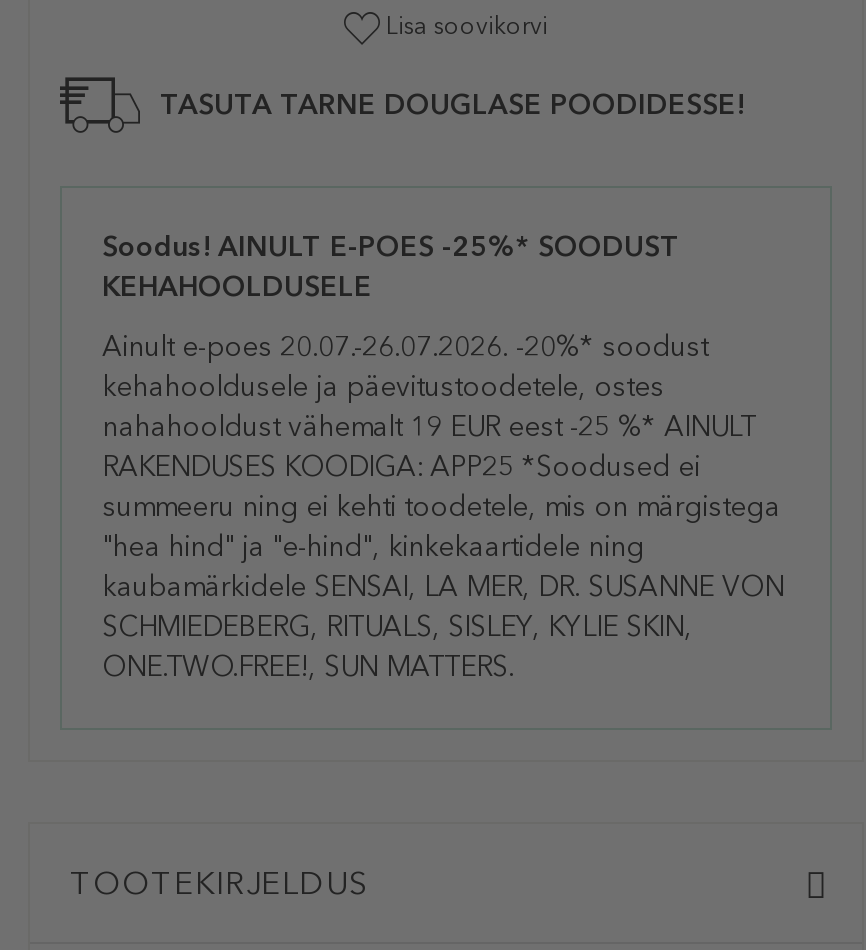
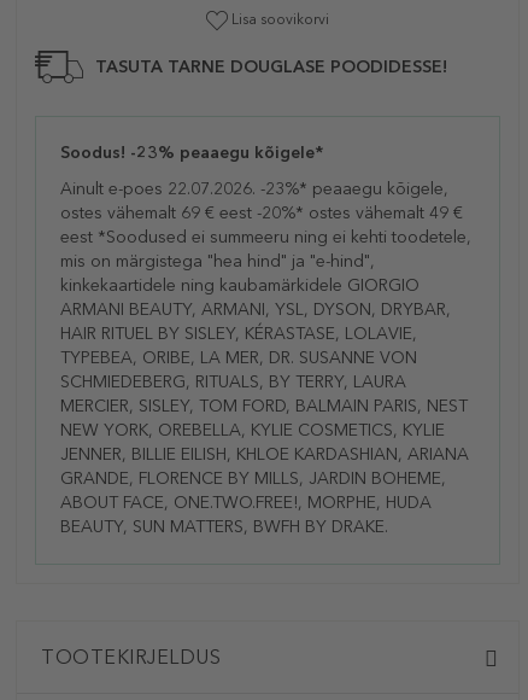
[102,230,680,304] Soodus! AINULT E-POES -25%* SOODUST | KEHAHOOLDUSELE -> [60,143,323,163] Soodus! -23% peaaegu kõigele*
[102,330,784,684] Ainult e-poes 20.07.-26.07.2026. -20%* soodust | kehahooldusele ja päevitustoodetele, ostes | nahahooldust vähemalt 19 EUR eest -25 %* AINULT | RAKENDUSES KOODIGA: APP25 *Soodused ei | summeeru ning ei kehti toodetele, mis on märgistega | "hea hind" ja "e-hind", kinkekaartidele ning | kaubamärkidele SENSAI, LA MER, DR. SUSANNE VON | SCHMIEDEBERG, RITUALS, SISLEY, KYLIE SKIN, | ONE.TWO.FREE!, SUN MATTERS. -> [60,179,471,537] Ainult e-poes 22.07.2026. -23%* peaaegu kõigele, | ostes vähemalt 69 € eest -20%* ostes vähemalt 49 € | eest *Soodused ei summeeru ning ei kehti toodetele, | mis on märgistega "hea hind" ja "e-hind", | kinkekaartidele ning kaubamärkidele GIORGIO | ARMANI BEAUTY, ARMANI, YSL, DYSON, DRYBAR, | HAIR RITUEL BY SISLEY, KÉRASTASE, LOLAVIE, | TYPEBEA, ORIBE, LA MER, DR. SUSANNE VON | SCHMIEDEBERG, RITUALS, BY TERRY, LAURA | MERCIER, SISLEY, TOM FORD, BALMAIN PARIS, NEST | NEW YORK, OREBELLA, KYLIE COSMETICS, KYLIE | JENNER, BILLIE EILISH, KHLOE KARDASHIAN, ARIANA | GRANDE, FLORENCE BY MILLS, JARDIN BOHEME, | ABOUT FACE, ONE.TWO.FREE!, MORPHE, HUDA | BEAUTY, SUN MATTERS, BWFH BY DRAKE.

